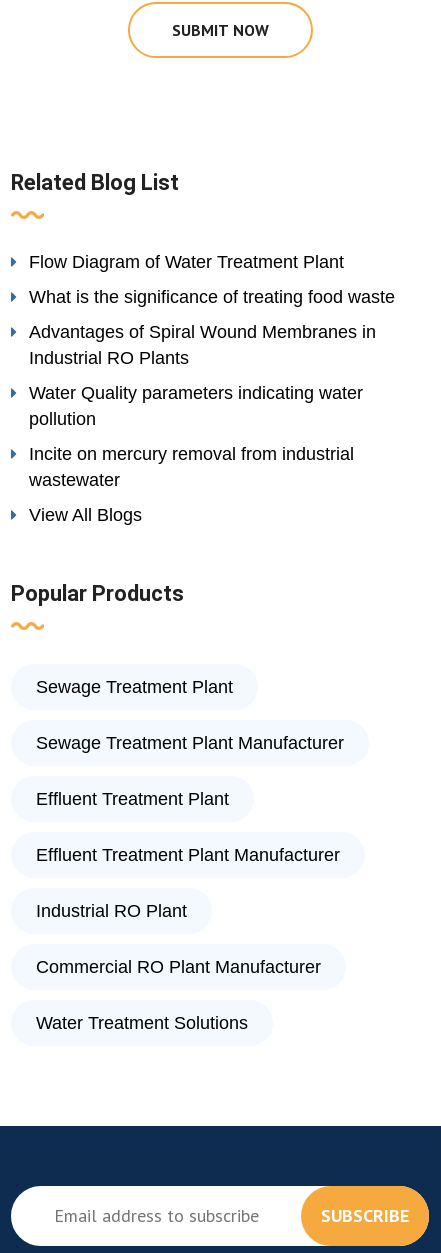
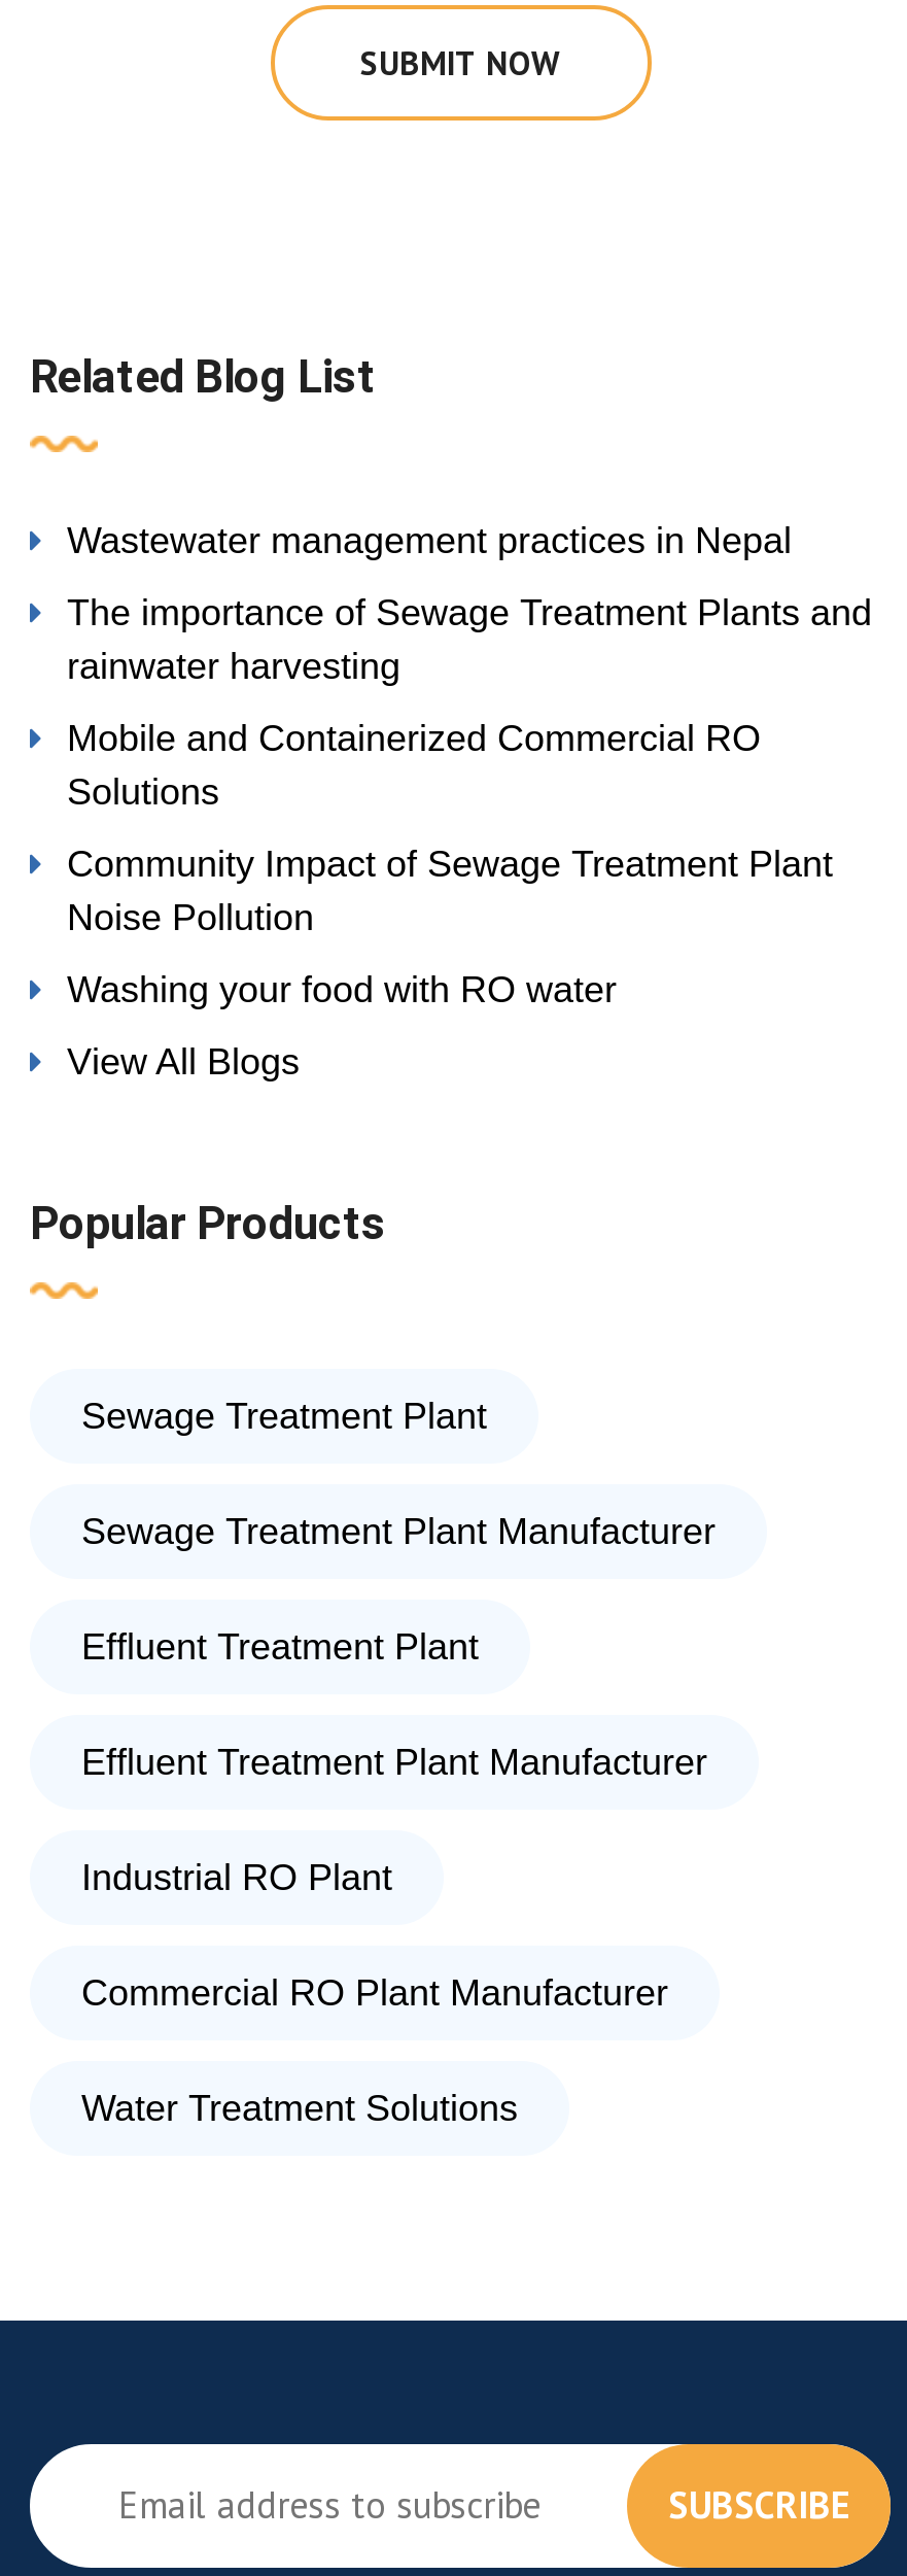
[29,252,344,272] Flow Diagram of Water Treatment Plant -> [67,519,792,561] Wastewater management practices in Nepal
[29,287,395,307] What is the significance of treating food waste -> [67,591,872,686] The importance of Sewage Treatment Plants and | rainwater harvesting
[29,322,376,368] Advantages of Spiral Wound Membranes in | Industrial RO Plants -> [67,717,761,812] Mobile and Containerized Commercial RO | Solutions
[29,383,363,429] Water Quality parameters indicating water | pollution -> [67,843,833,937] Community Impact of Sewage Treatment Plant | Noise Pollution
[29,444,354,490] Incite on mercury removal from industrial | wastewater -> [67,968,617,1010] Washing your food with RO water

